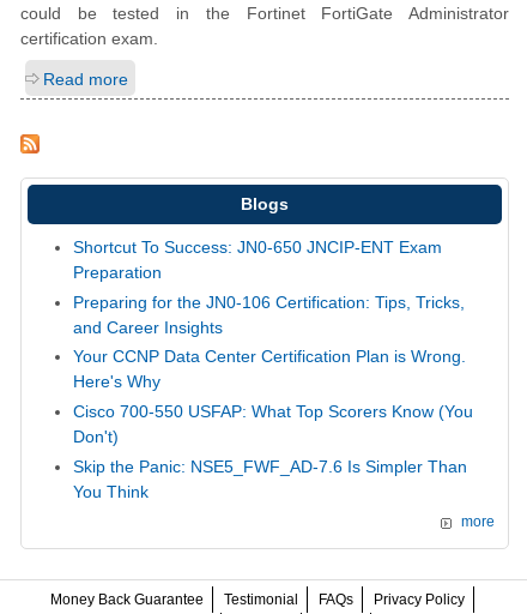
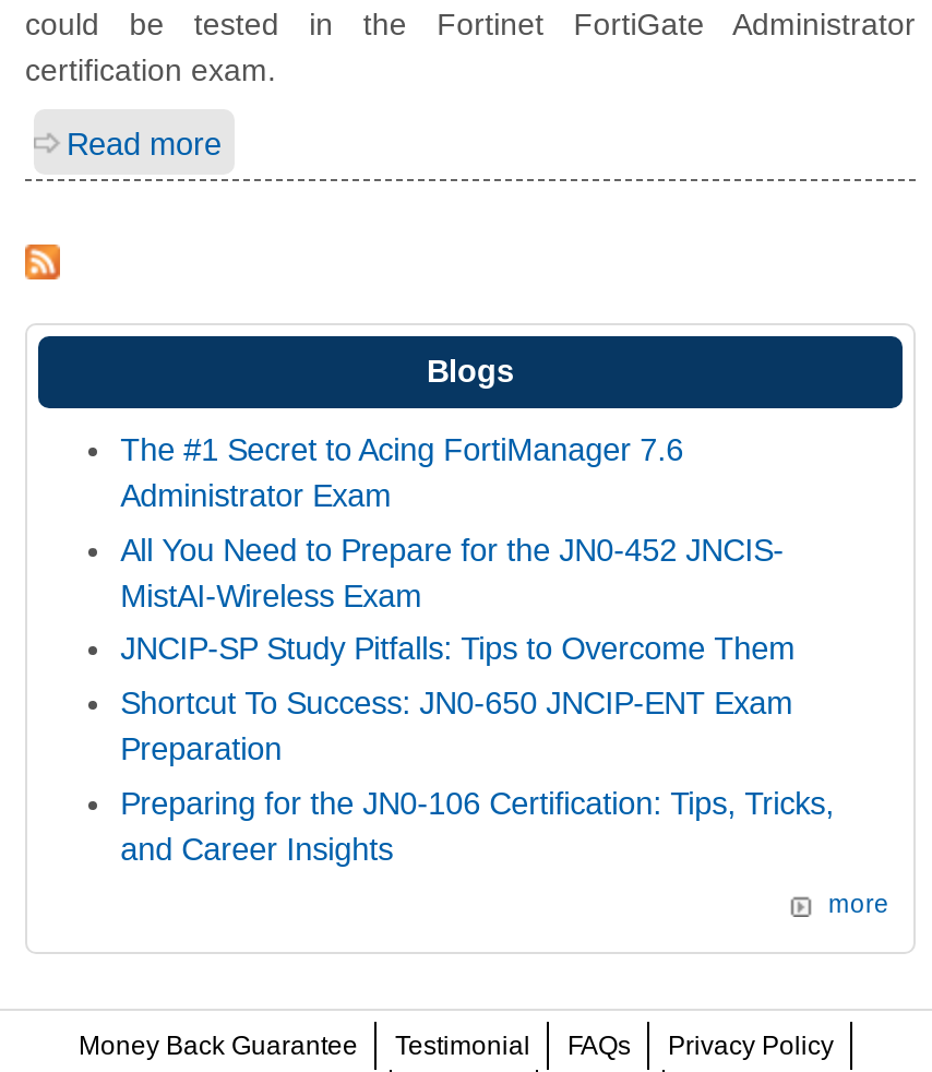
none -> [120,433,795,667] The #1 Secret to Acing FortiManager 7.6 | Administrator Exam | All You Need to Prepare for the JN0-452 JNCIS- | MistAI-Wireless Exam | JNCIP-SP Study Pitfalls: Tips to Overcome Them
moved [73,238,464,337] -> [120,686,834,866]: Shortcut To Success: JN0-650 JNCIP-ENT Exam | Preparation | Preparing for the JN0-106 Certification: Tips, Tricks, | and Career Insights
[73,347,473,501] Your CCNP Data Center Certification Plan is Wrong. | Here's Why | Cisco 700-550 USFAP: What Top Scorers Know (You | Don't) | Skip the Panic: NSE5_FWF_AD-7.6 Is Simpler Than | You Think -> none

